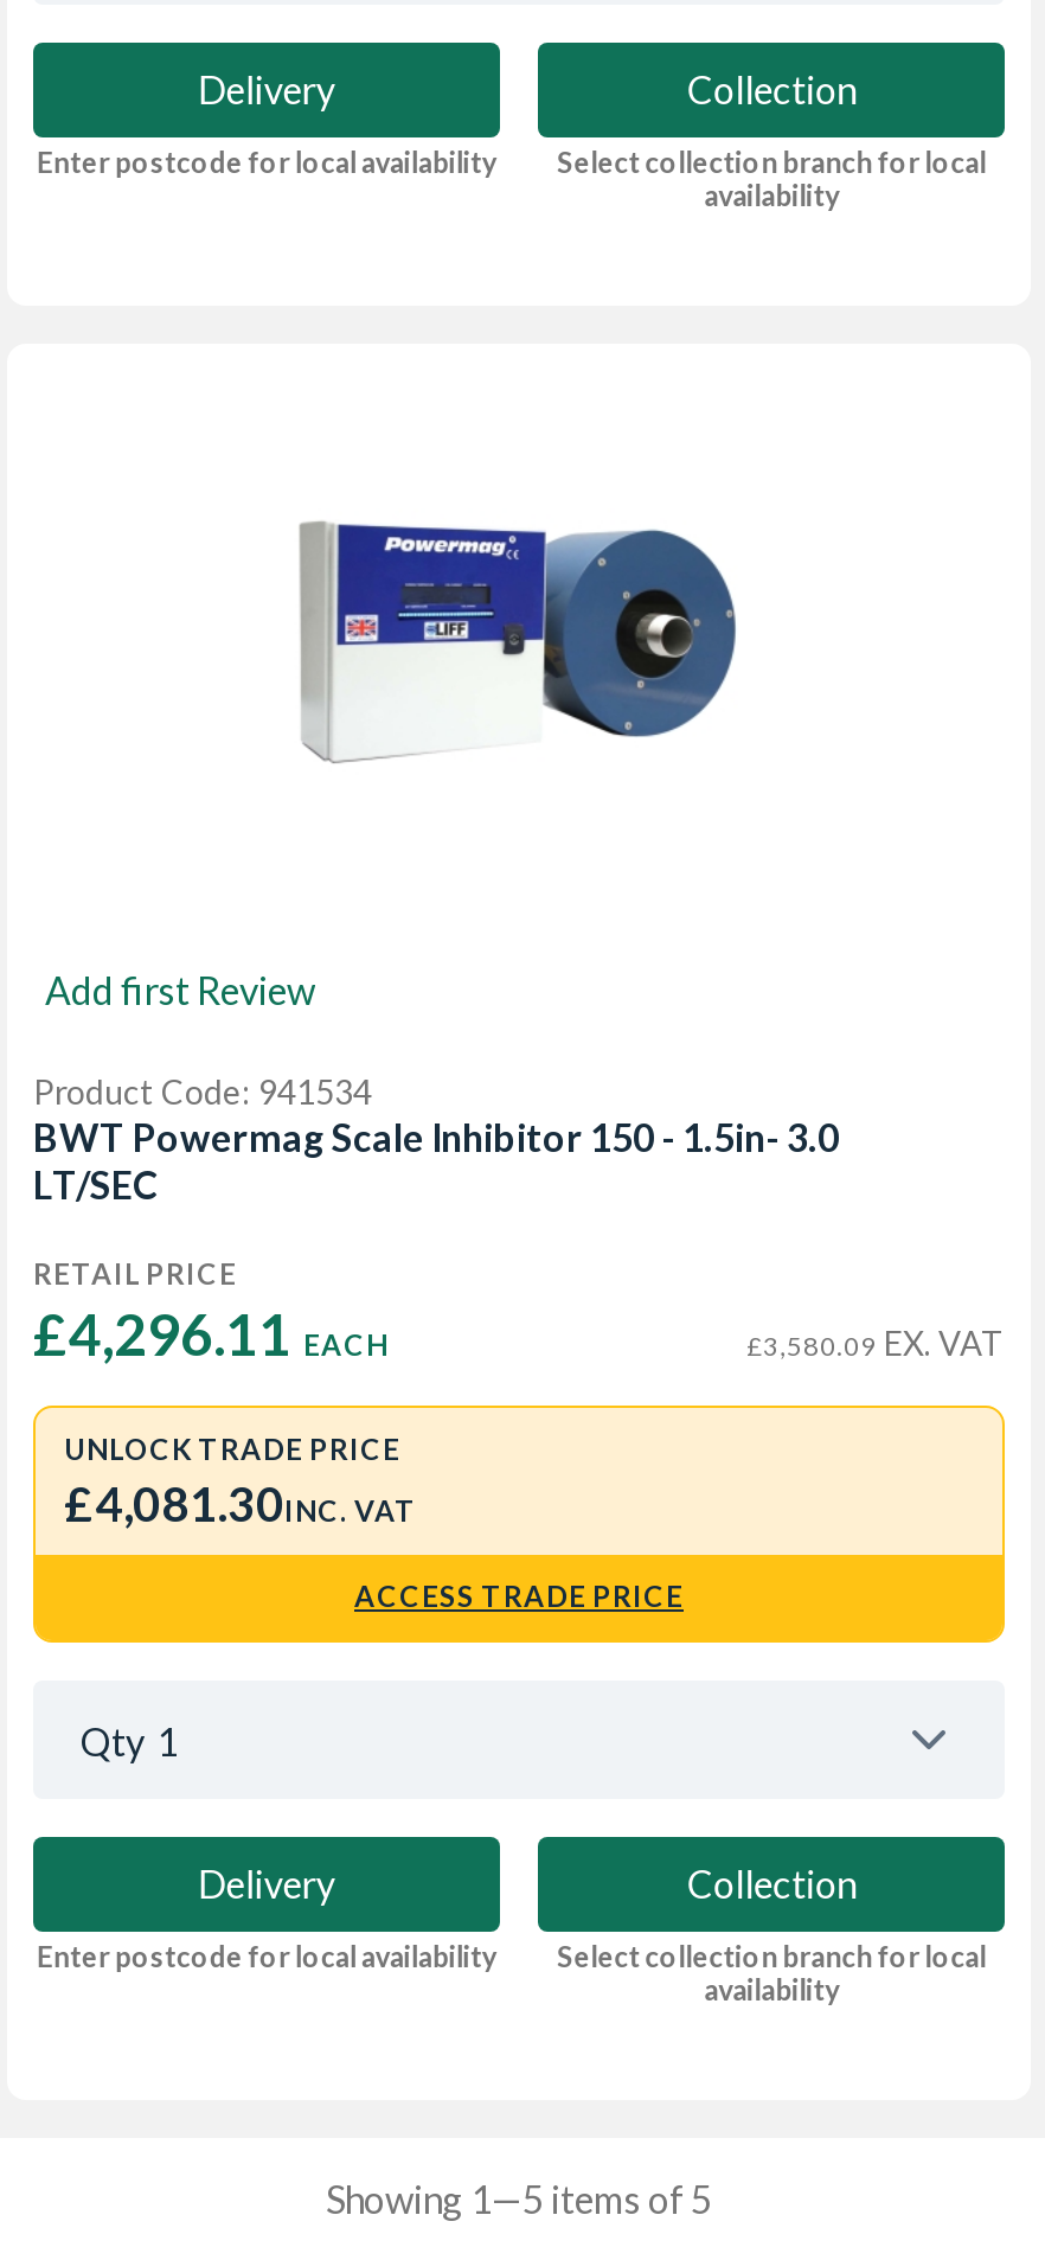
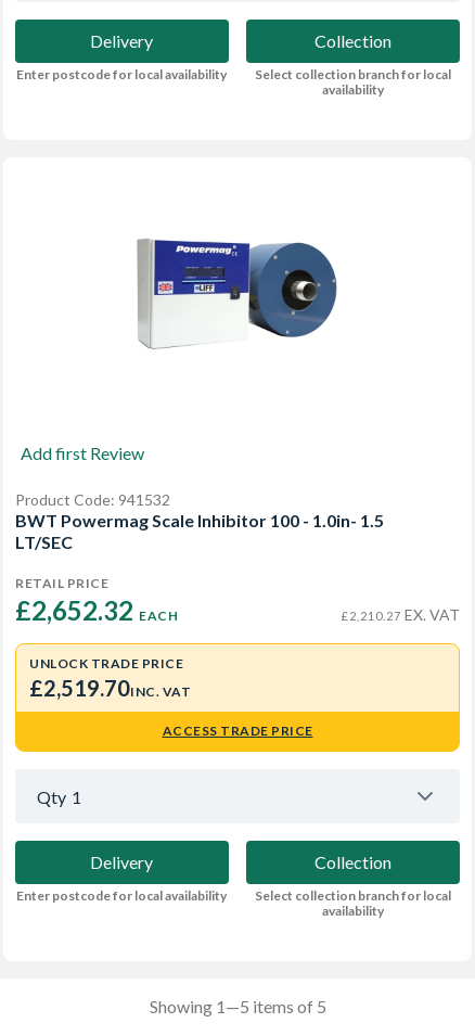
[33,1071,372,1112] Product Code: 941534 -> [15,490,170,509] Product Code: 941532
[33,1114,839,1159] BWT Powermag Scale Inhibitor 150 - 1.5in- 3.0 -> [15,510,384,530] BWT Powermag Scale Inhibitor 100 - 1.0in- 1.5
[33,1299,389,1368] £4,296.11 EACH -> [15,594,178,626] £2,652.32 EACH
[746,1323,1005,1363] £3,580.09 EX. VAT -> [342,605,460,624] £2,210.27 EX. VAT
[64,1474,417,1531] £4,081.30INC. VAT -> [29,675,191,701] £2,519.70INC. VAT

